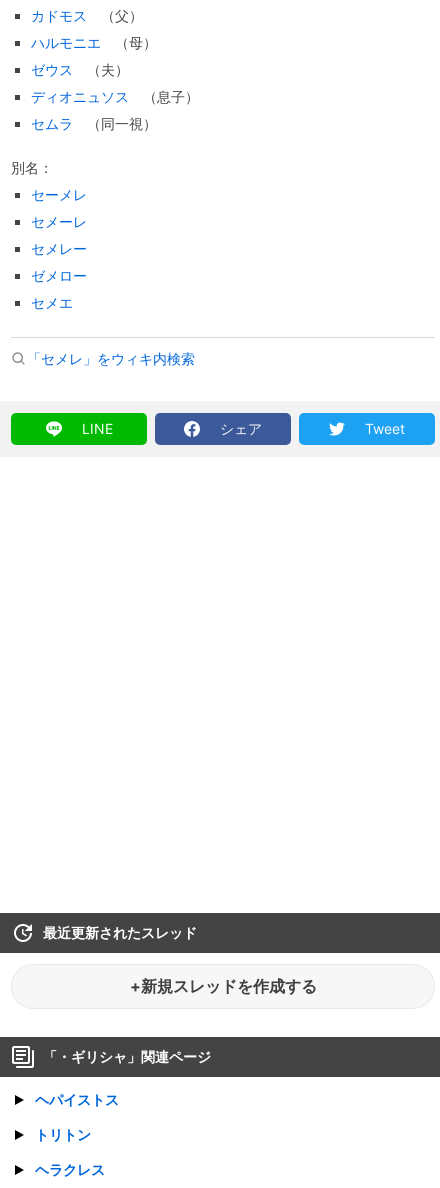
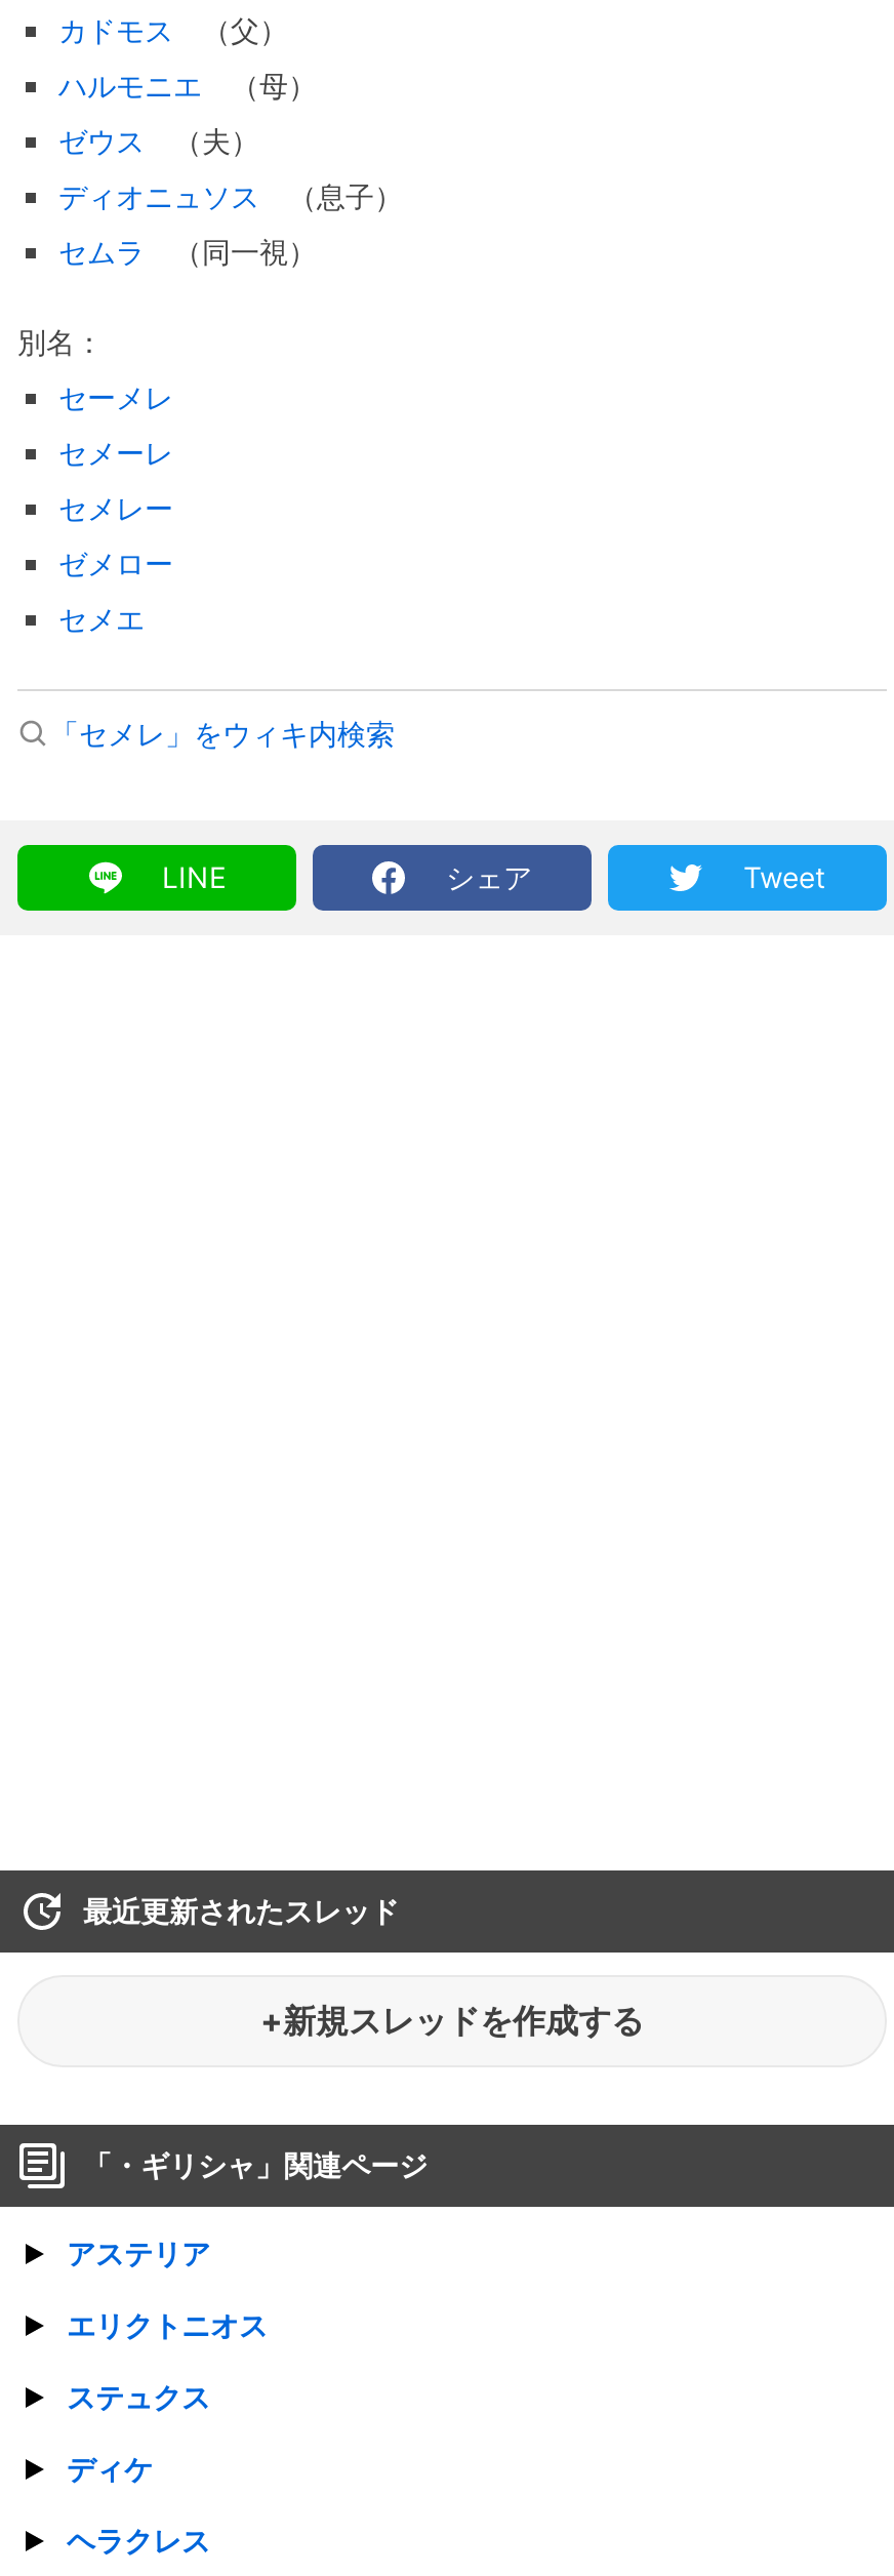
[35,1091,119,1143] ヘパイストス | トリトン -> [67,2236,268,2486] アステリア | エリクトニオス | ステュクス | ディケ

